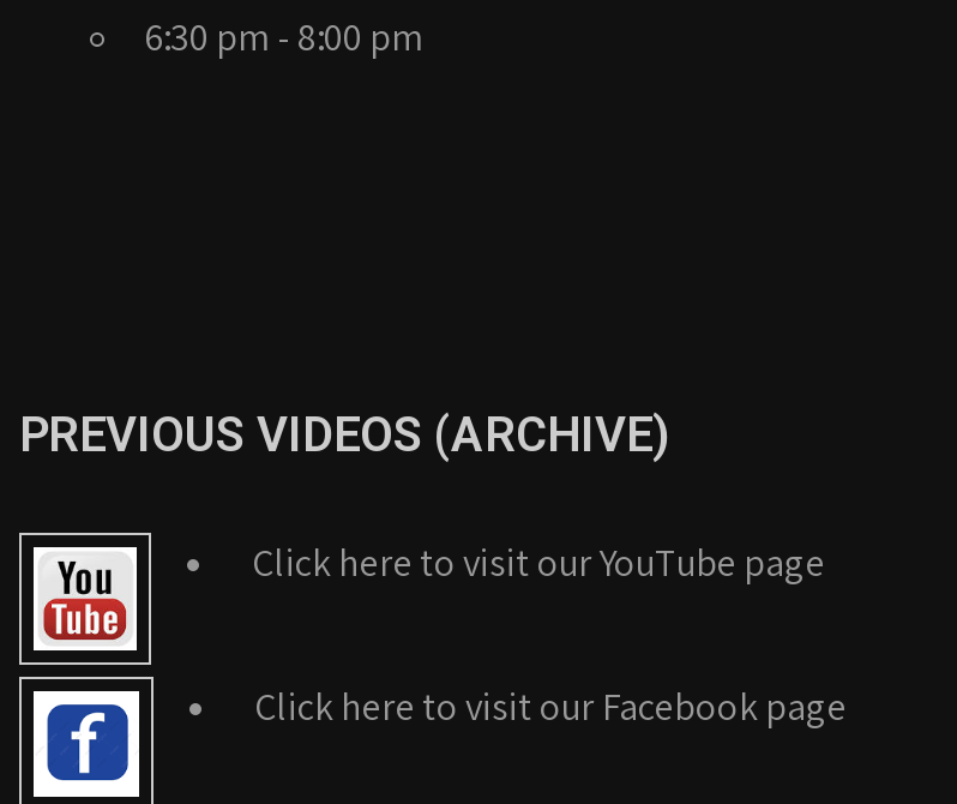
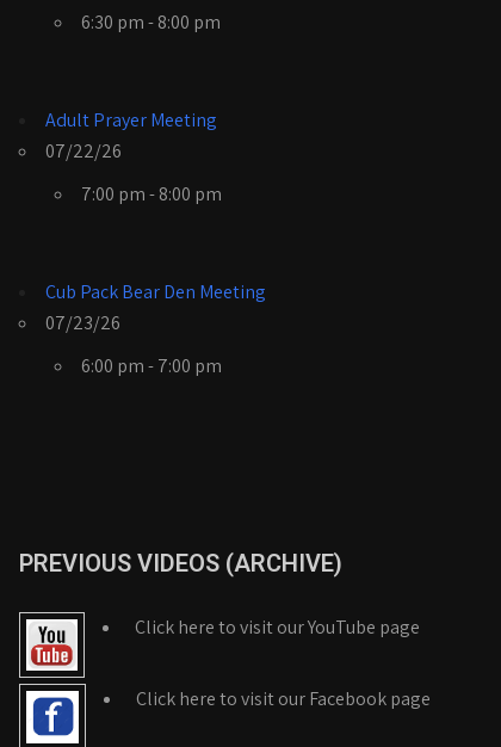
none -> [45,107,222,206] Adult Prayer Meeting | 07/22/26 | 7:00 pm - 8:00 pm
none -> [45,279,266,378] Cub Pack Bear Den Meeting | 07/23/26 | 6:00 pm - 7:00 pm

